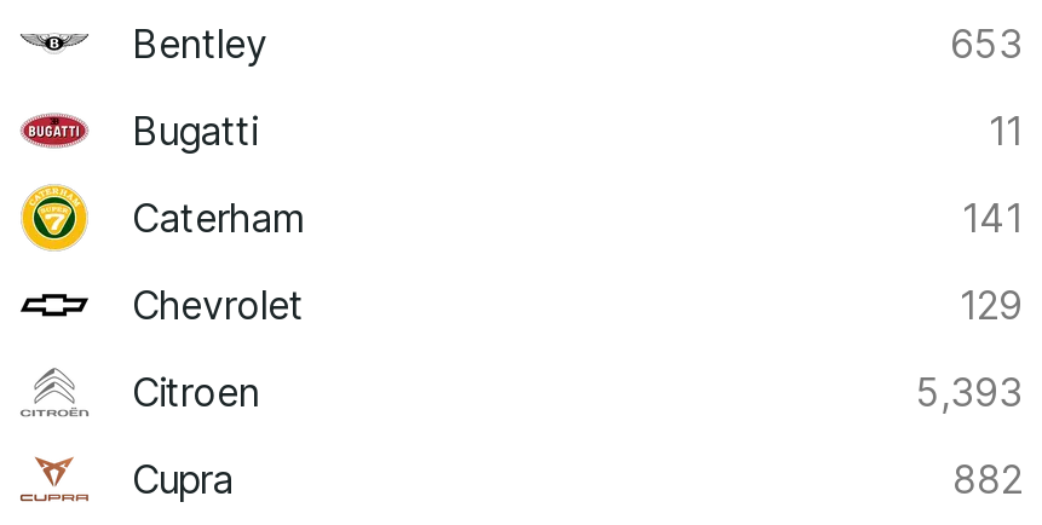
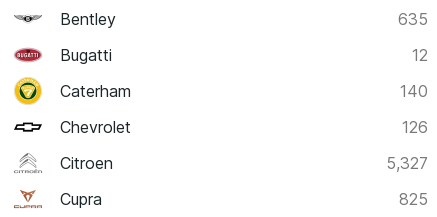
[950,18,1023,67] 653 -> [398,8,428,28] 635
[989,105,1023,154] 11 -> [412,44,428,64] 12
[962,192,1023,241] 141 -> [400,80,428,100] 140
[960,279,1023,328] 129 -> [402,116,428,136] 126
[916,367,1023,415] 5,393 -> [386,152,428,172] 5,327
[952,454,1023,502] 882 -> [399,188,428,208] 825

